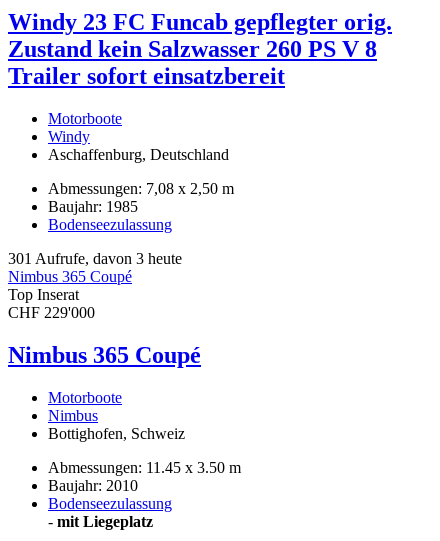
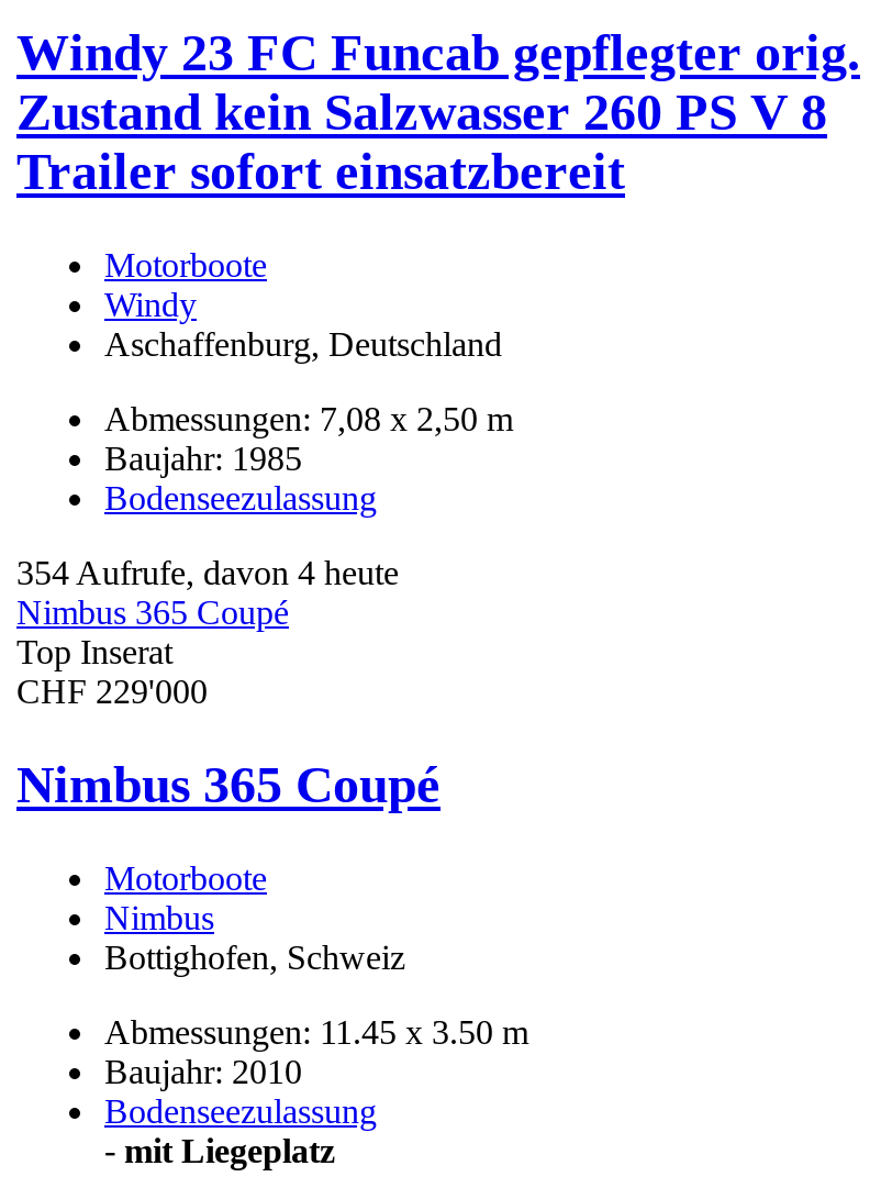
[8,250,182,267] 301 Aufrufe, davon 3 heute -> [16,555,399,592] 354 Aufrufe, davon 4 heute

